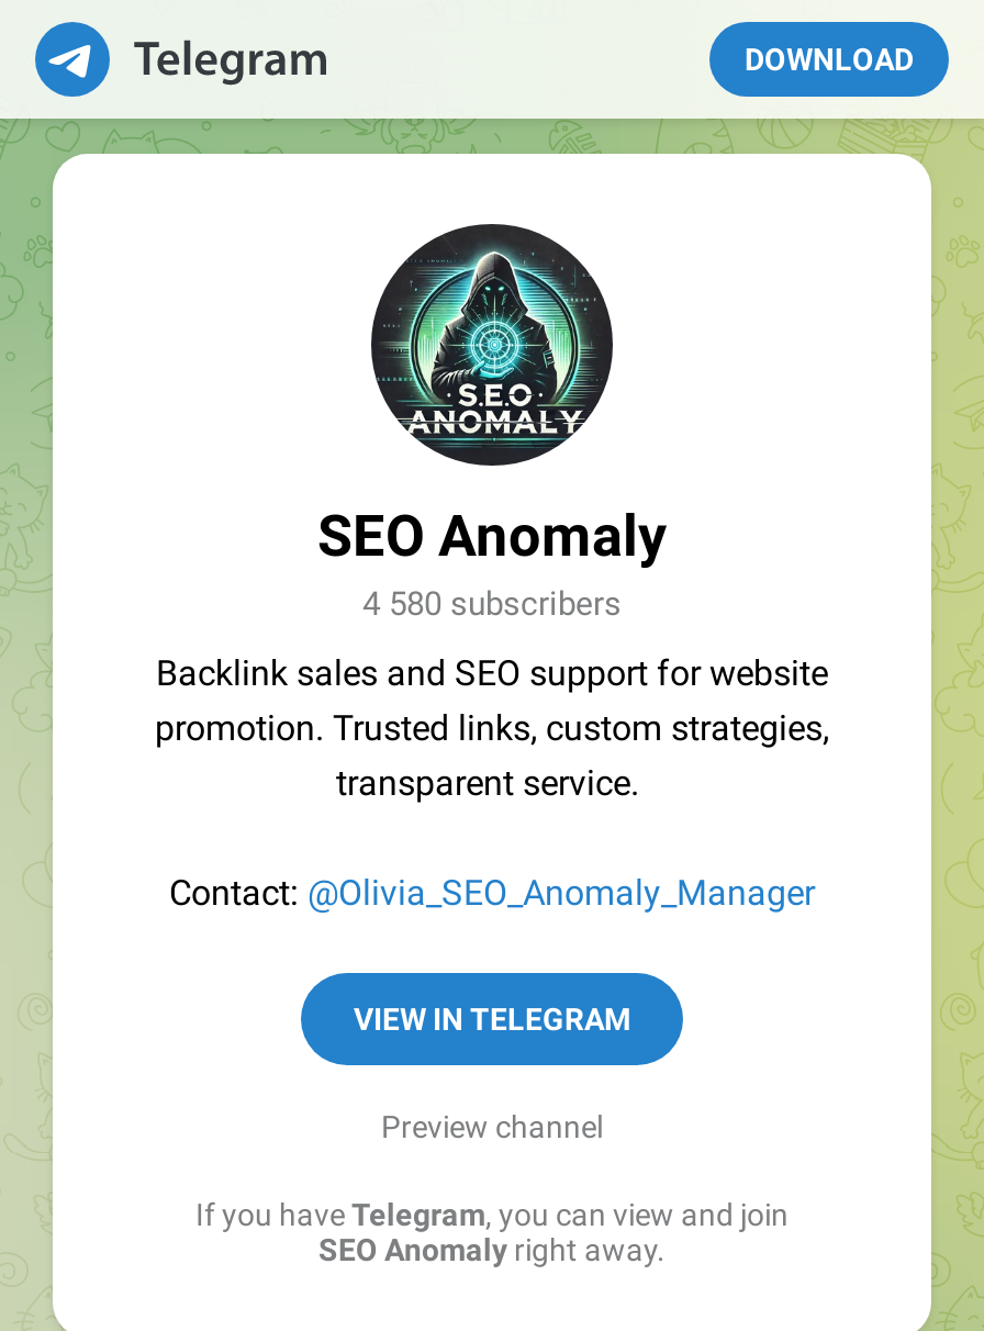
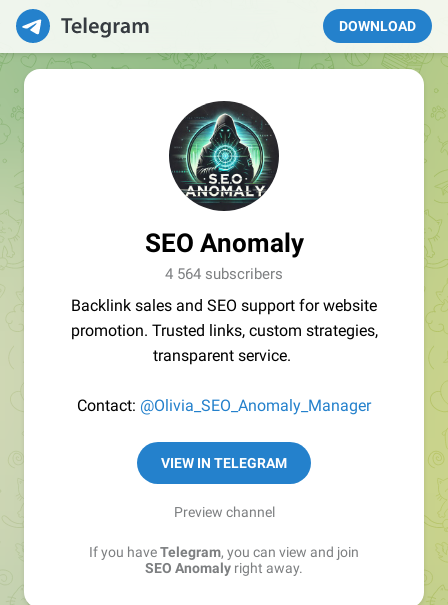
[362,584,622,624] 4 580 subscribers -> [165,265,283,283] 4 564 subscribers

